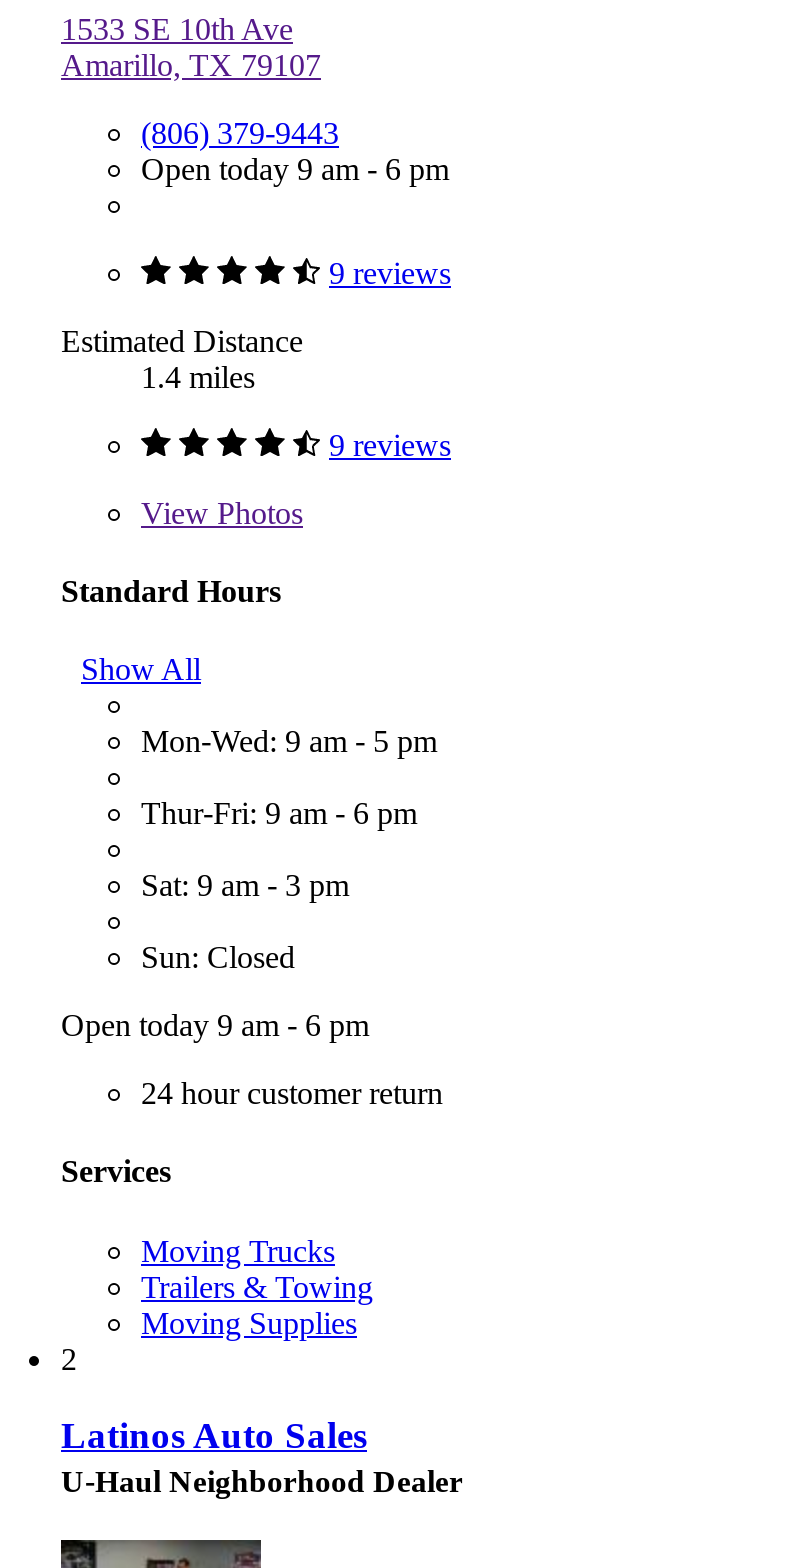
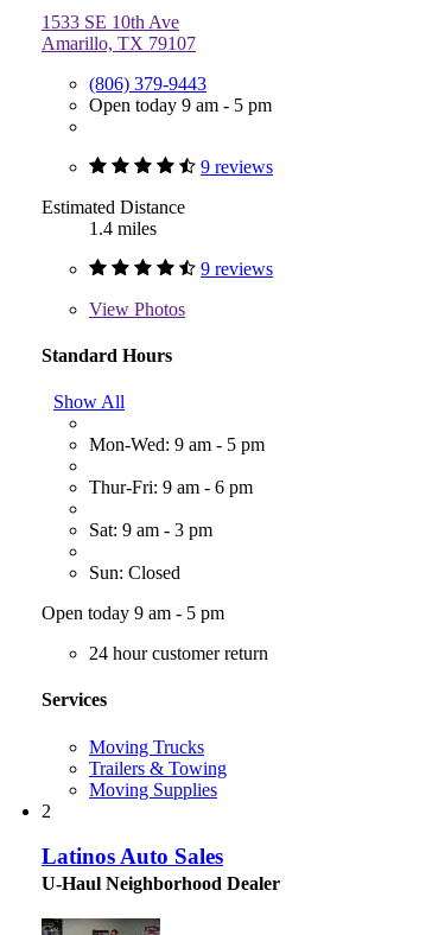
[141,151,449,185] Open today 9 am - 6 pm -> [89,94,272,115] Open today 9 am - 5 pm
[61,1008,369,1042] Open today 9 am - 6 pm -> [42,603,224,623] Open today 9 am - 5 pm

